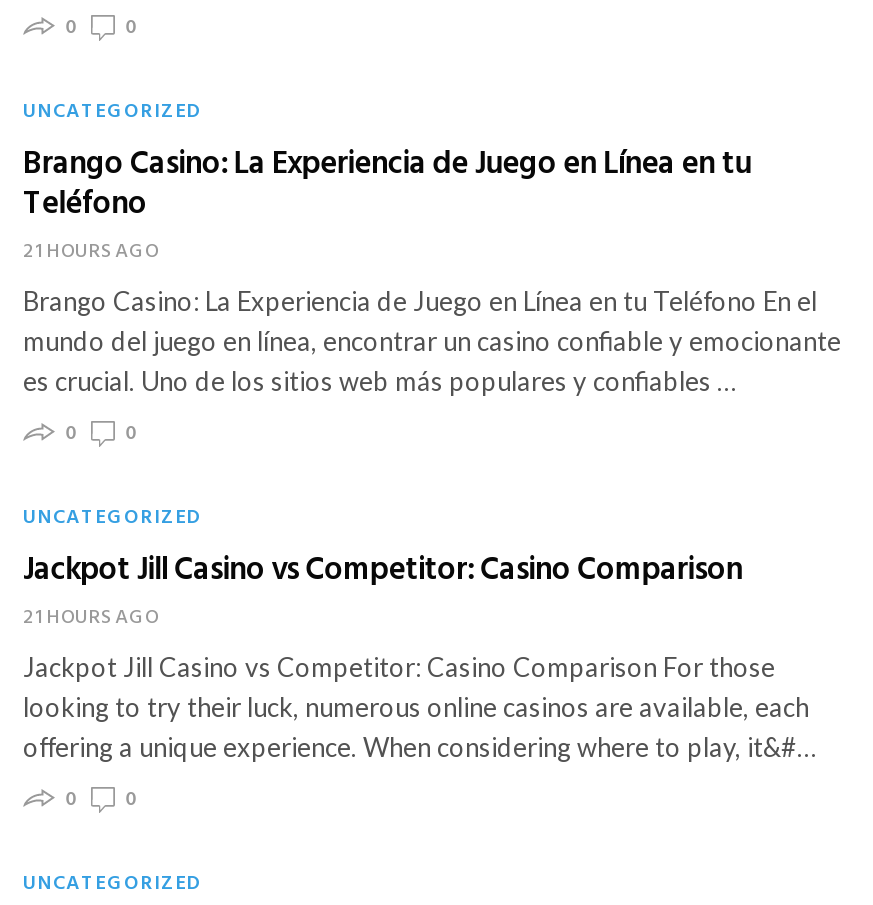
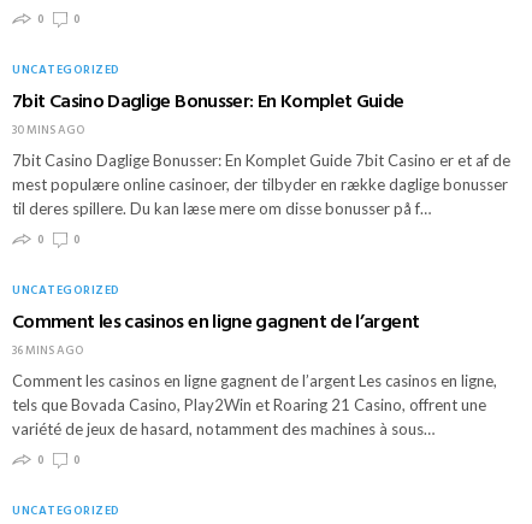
[23,137,751,265] Brango Casino: La Experiencia de Juego en Línea en tu | Teléfono | 21 HOURS AGO -> [12,86,404,139] 7bit Casino Daglige Bonusser: En Komplet Guide | 30 MINS AGO
[23,285,841,397] Brango Casino: La Experiencia de Juego en Línea en tu Teléfono En el | mundo del juego en línea, encontrar un casino confiable y emocionante | es crucial. Uno de los sitios web más populares y confiables … -> [12,151,510,218] 7bit Casino Daglige Bonusser: En Komplet Guide 7bit Casino er et af de | mest populære online casinoer, der tilbyder en række daglige bonusser | til deres spillere. Du kan læse mere om disse bonusser på f…
[23,543,742,631] Jackpot Jill Casino vs Competitor: Casino Comparison | 21 HOURS AGO -> [12,306,419,359] Comment les casinos en ligne gagnent de l’argent | 36 MINS AGO
[23,651,815,763] Jackpot Jill Casino vs Competitor: Casino Comparison For those | looking to try their luck, numerous online casinos are available, each | offering a unique experience. When considering where to play, it&#… -> [12,371,497,438] Comment les casinos en ligne gagnent de l’argent Les casinos en ligne, | tels que Bovada Casino, Play2Win et Roaring 21 Casino, offrent une | variété de jeux de hasard, notamment des machines à sous…

